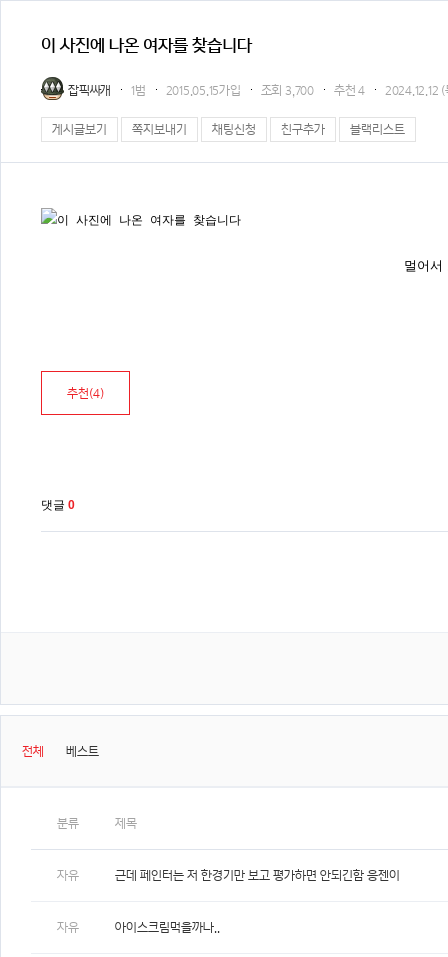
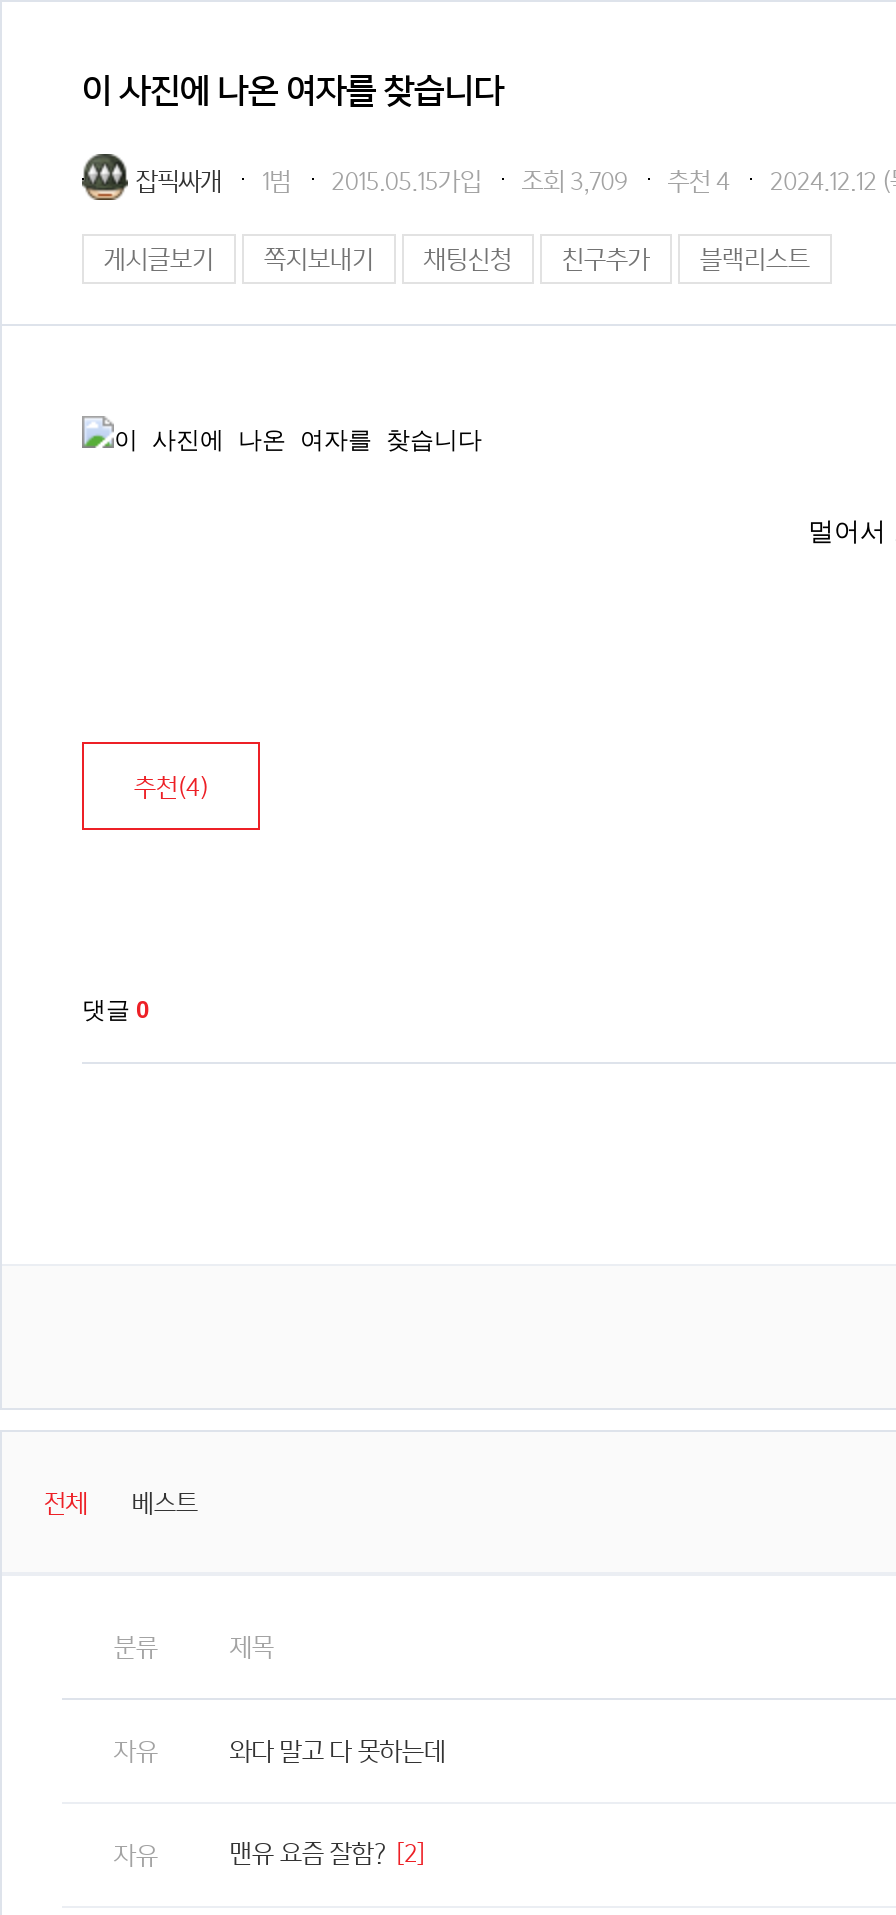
[261,83,314,98] 조회 3,700 -> [521,166,628,196] 조회 3,709
[115,868,400,883] 근데 페인터는 저 한경기만 보고 평가하면 안되긴함 응젠이 -> [230,1736,446,1766] 와다 말고 다 못하는데
[115,920,220,935] 아이스크림먹을까나.. -> [230,1838,424,1868] 맨유 요즘 잘함? [2]

